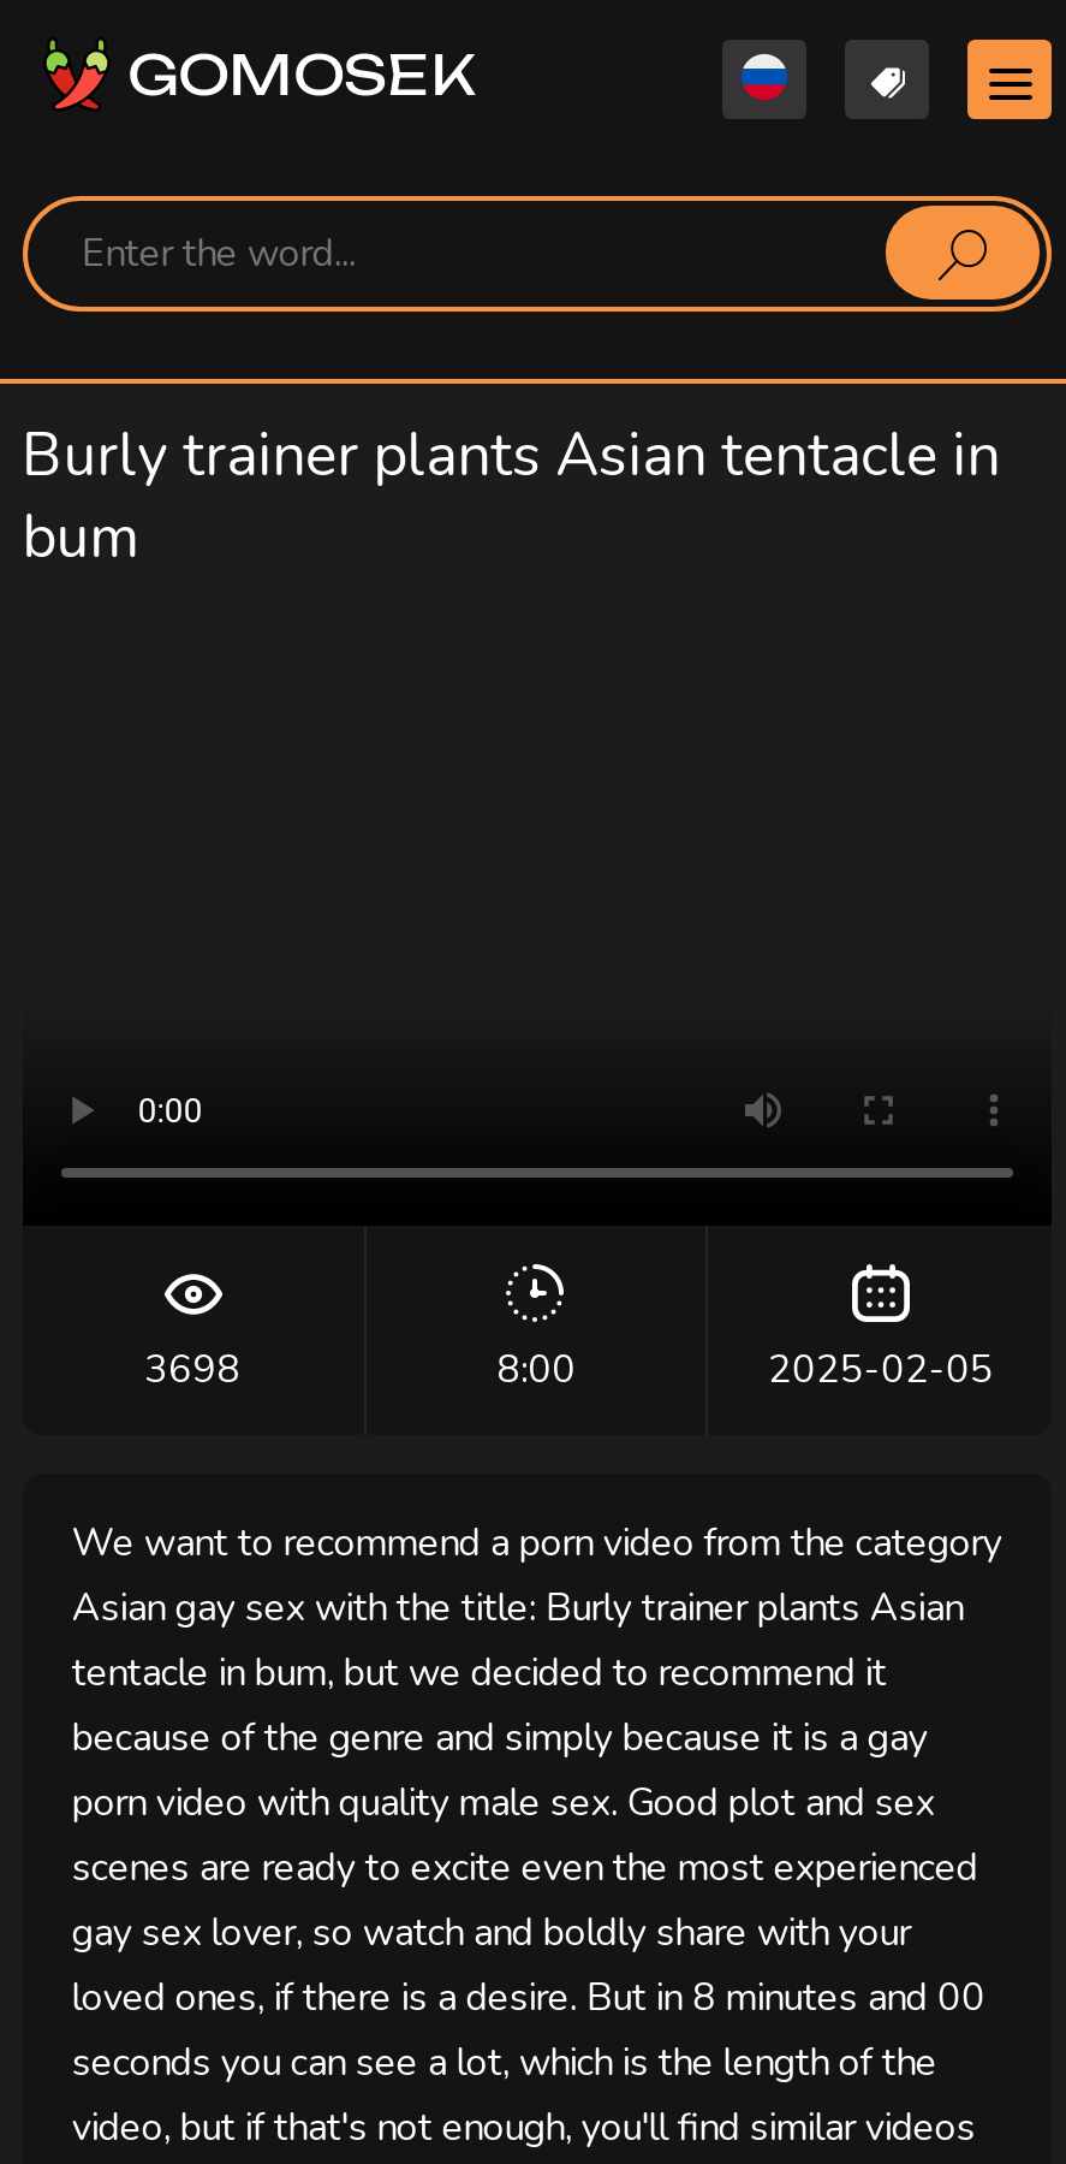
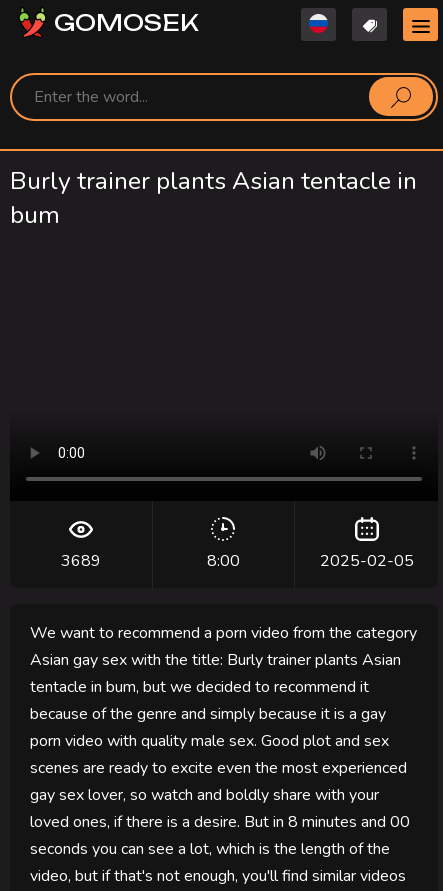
[144,1344,240,1397] 3698 -> [60,550,100,572] 3689

